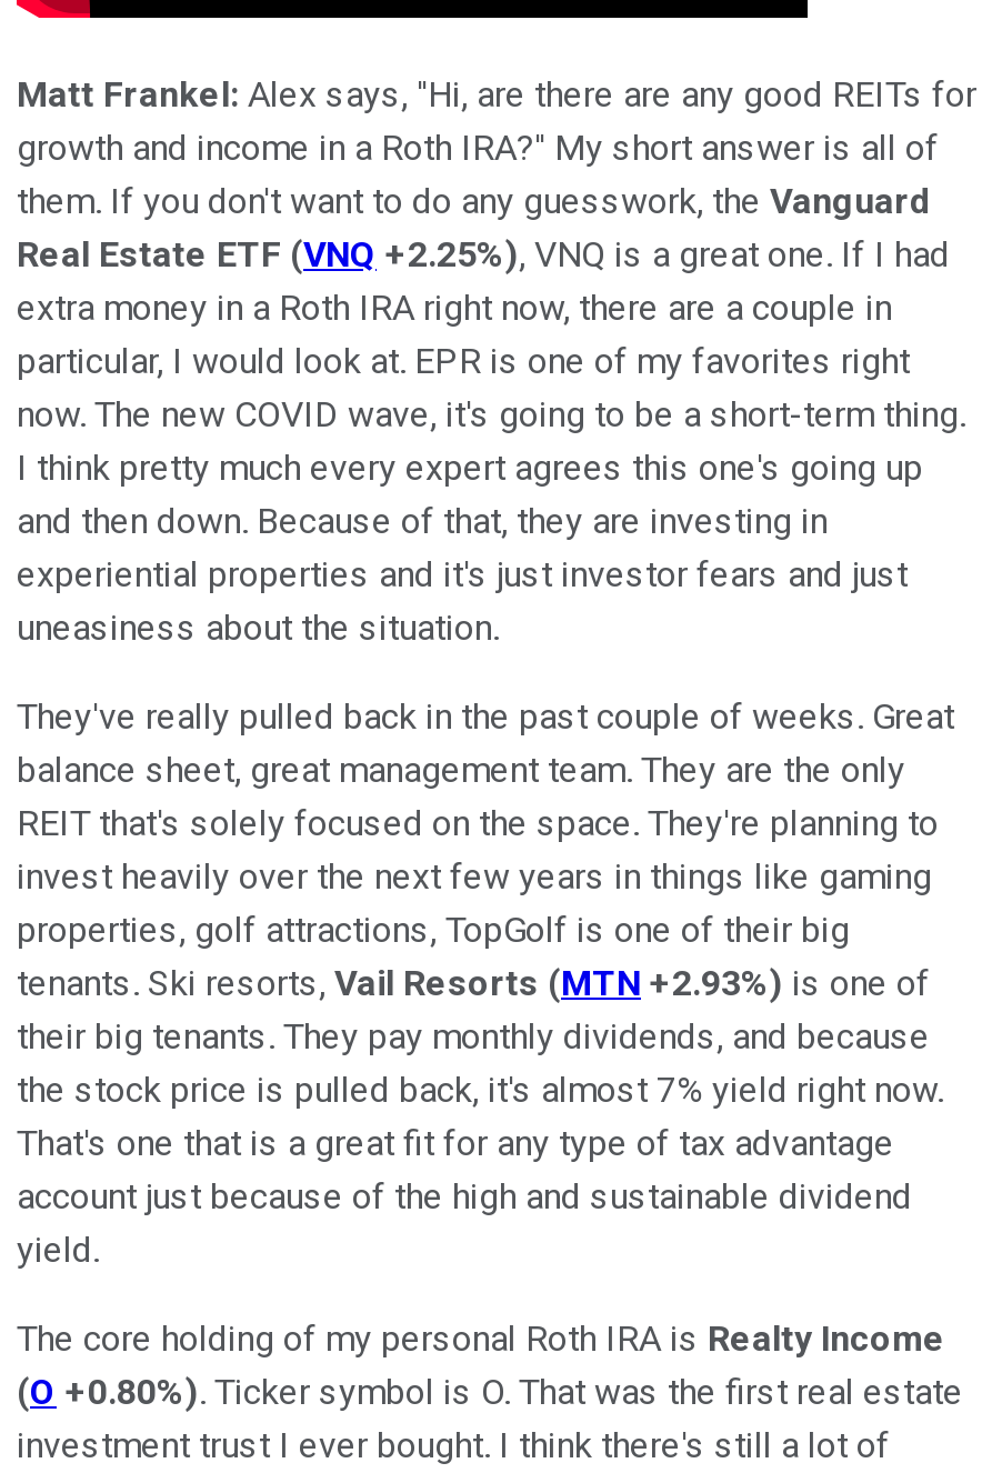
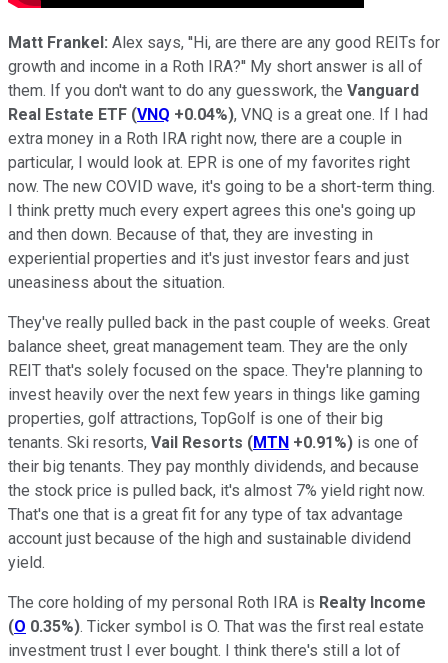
[17,233,950,275] Real Estate ETF (VNQ +2.25%), VNQ is a great one. If I had -> [8,105,428,124] Real Estate ETF (VNQ +0.04%), VNQ is a great one. If I had
[17,962,930,1004] tenants. Ski resorts, Vail Resorts (MTN +2.93%) is one of -> [8,433,419,452] tenants. Ski resorts, Vail Resorts (MTN +0.91%) is one of
[17,1370,963,1413] (O +0.80%). Ticker symbol is O. That was the first real estate -> [8,617,424,636] (O 0.35%). Ticker symbol is O. That was the first real estate

